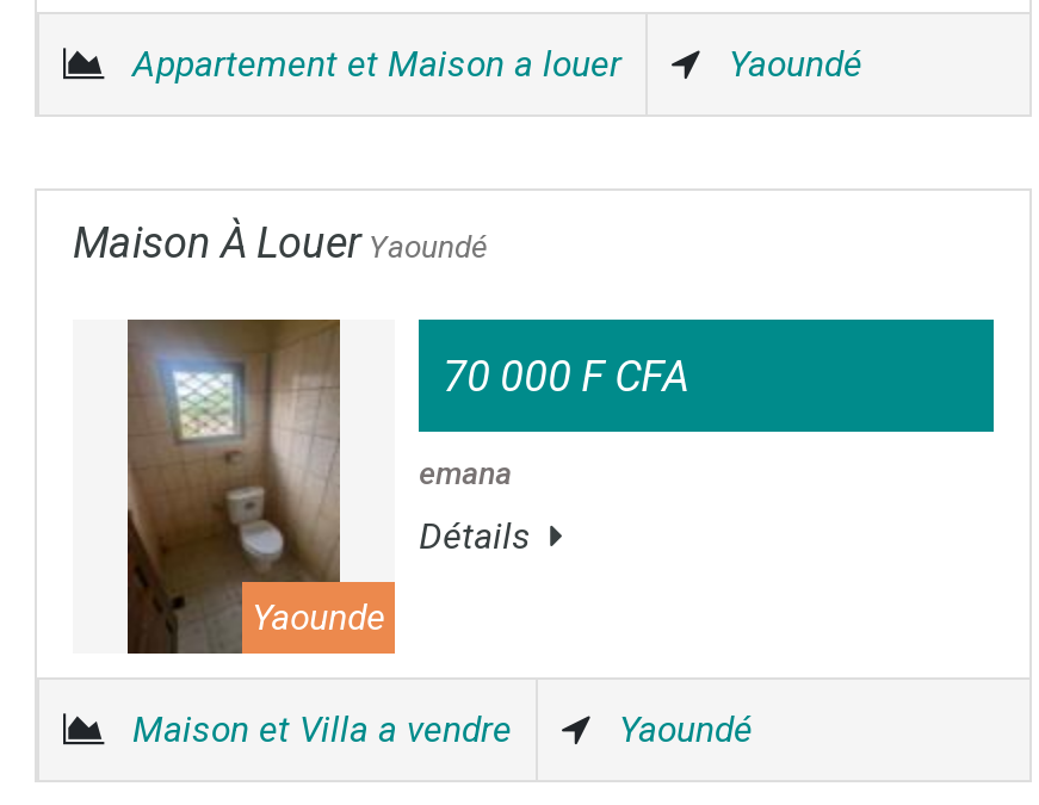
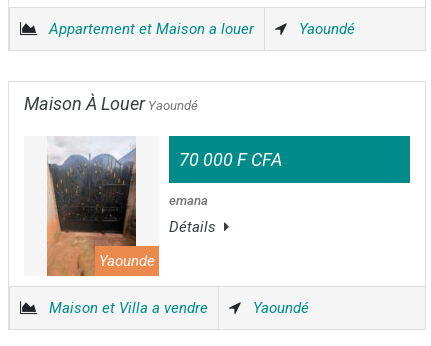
[125,317,342,656] [image] -> [46,136,136,277] [image]

